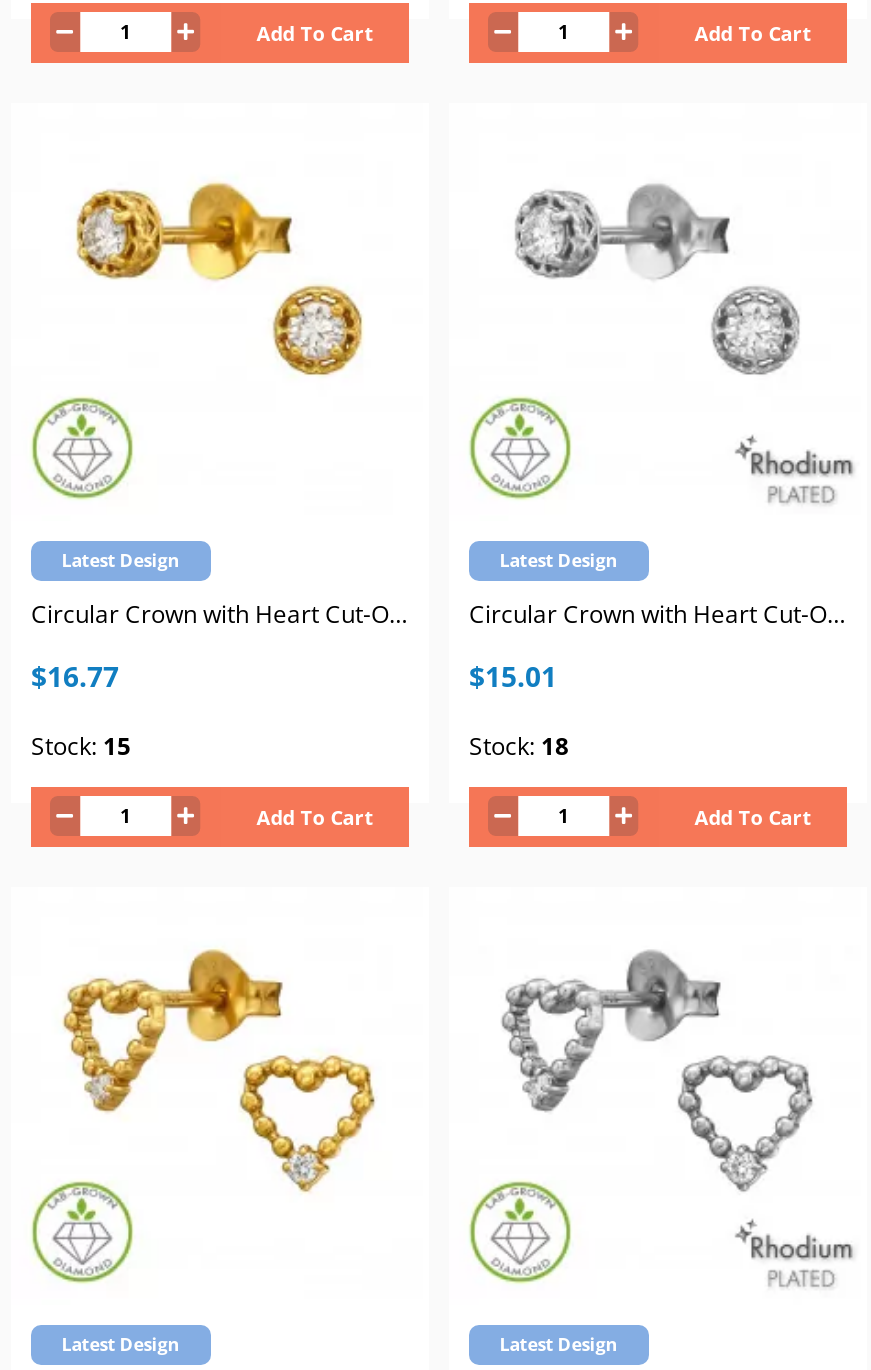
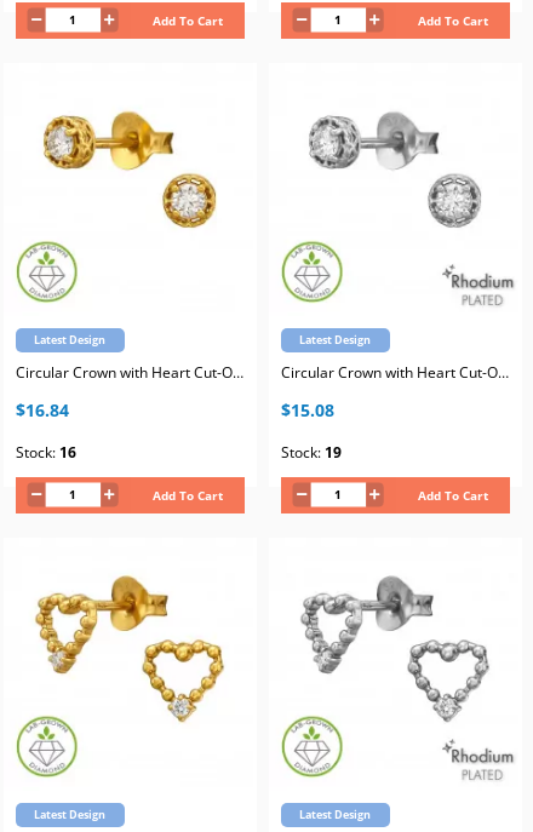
[31,657,119,695] $16.77 -> [16,398,69,421] $16.84
[469,657,557,695] $15.01 -> [281,398,334,421] $15.08
[31,729,131,763] Stock: 15 -> [16,442,76,463] Stock: 16
[469,729,569,763] Stock: 18 -> [281,442,342,463] Stock: 19

